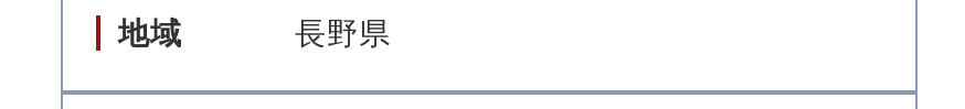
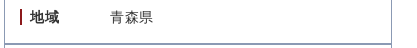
[295,15,391,51] 長野県 -> [110,9,154,25] 青森県

